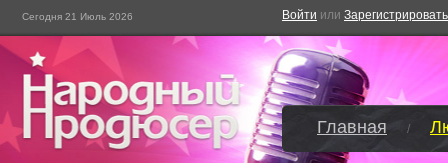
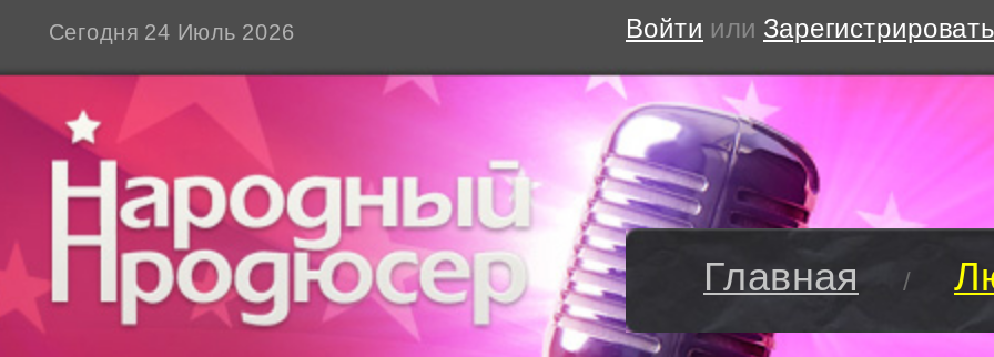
[22,11,133,22] Сегодня 21 Июль 2026 -> [49,20,295,44] Сегодня 24 Июль 2026

